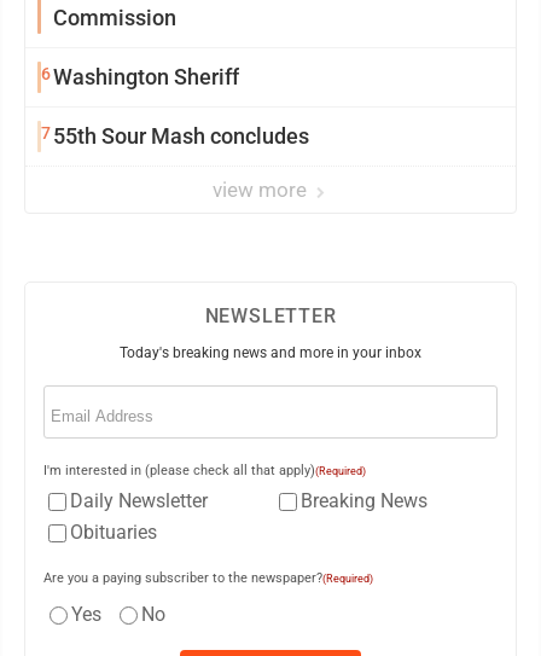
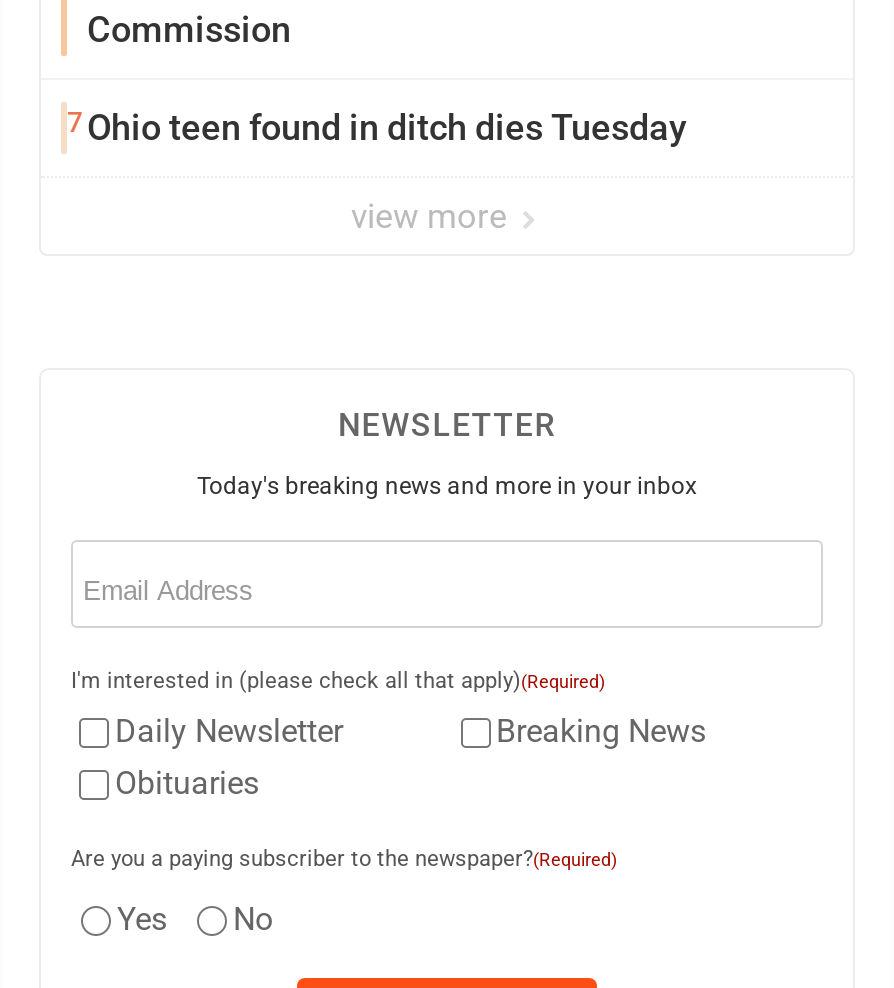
[41,64,309,149] 6 Washington Sheriff | 7 55th Sour Mash concludes -> [67,106,687,148] 7 Ohio teen found in ditch dies Tuesday

